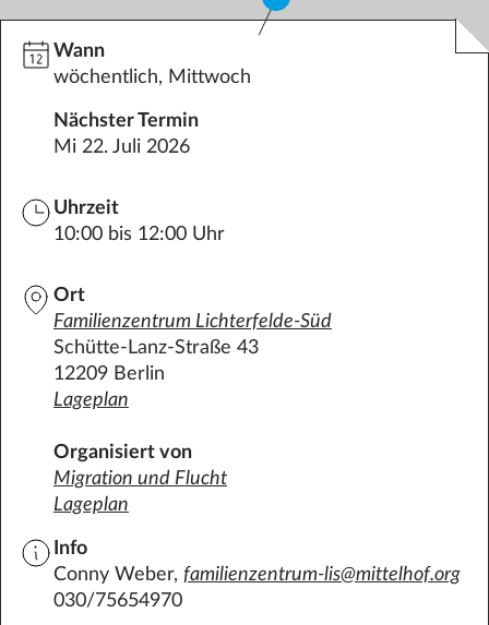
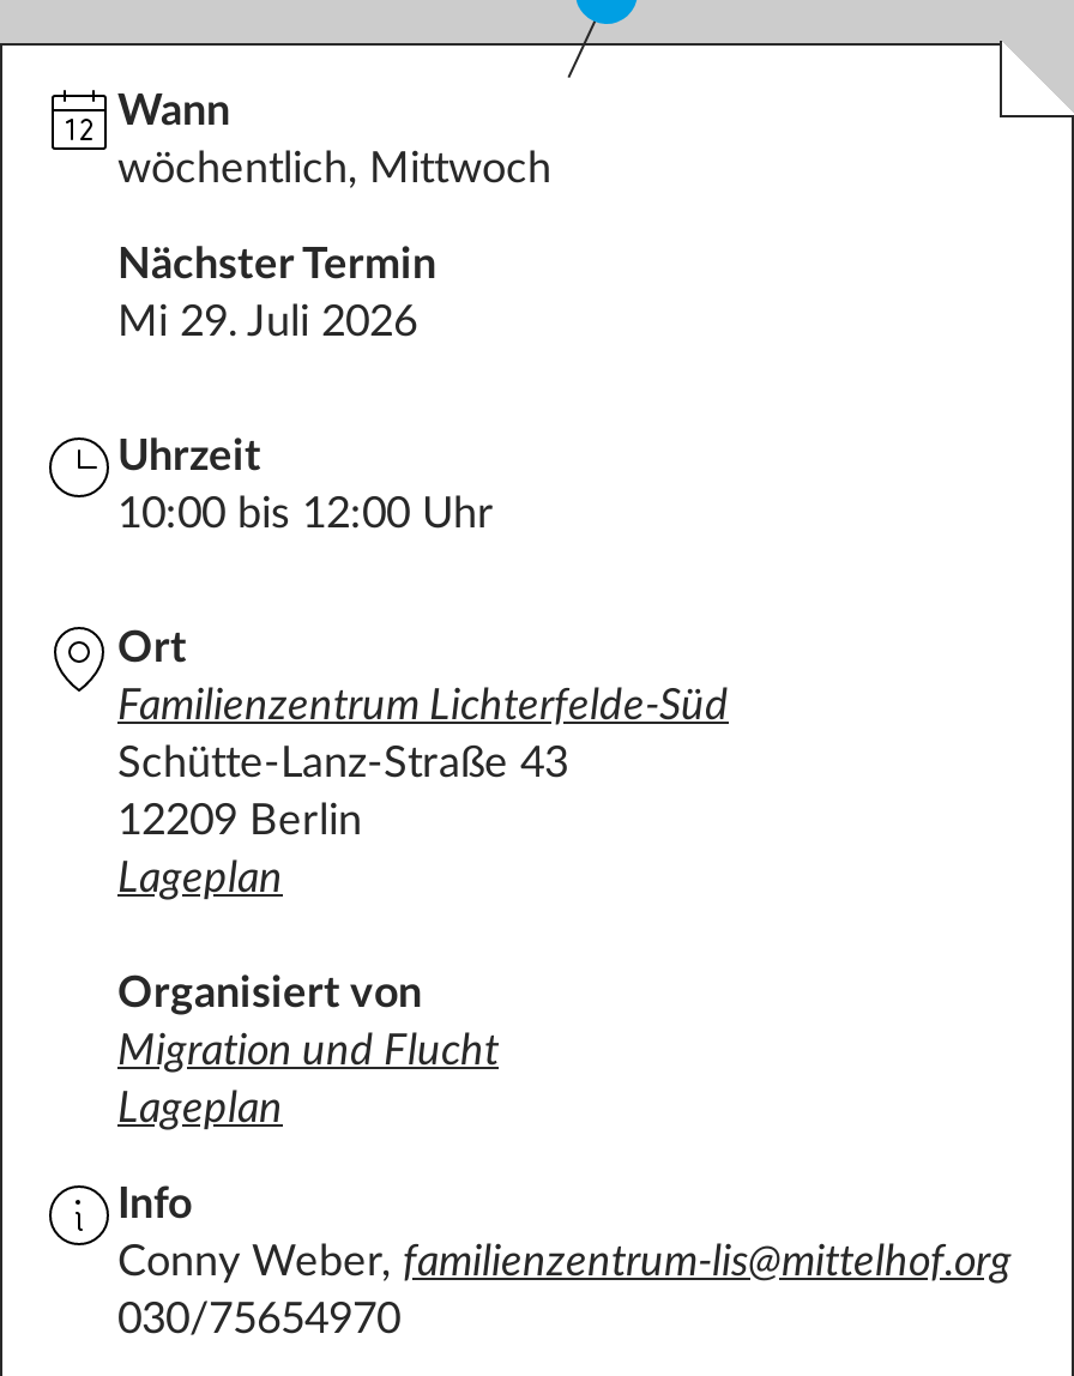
[53,137,190,157] Mi 22. Juli 2026 -> [117,302,417,345] Mi 29. Juli 2026

